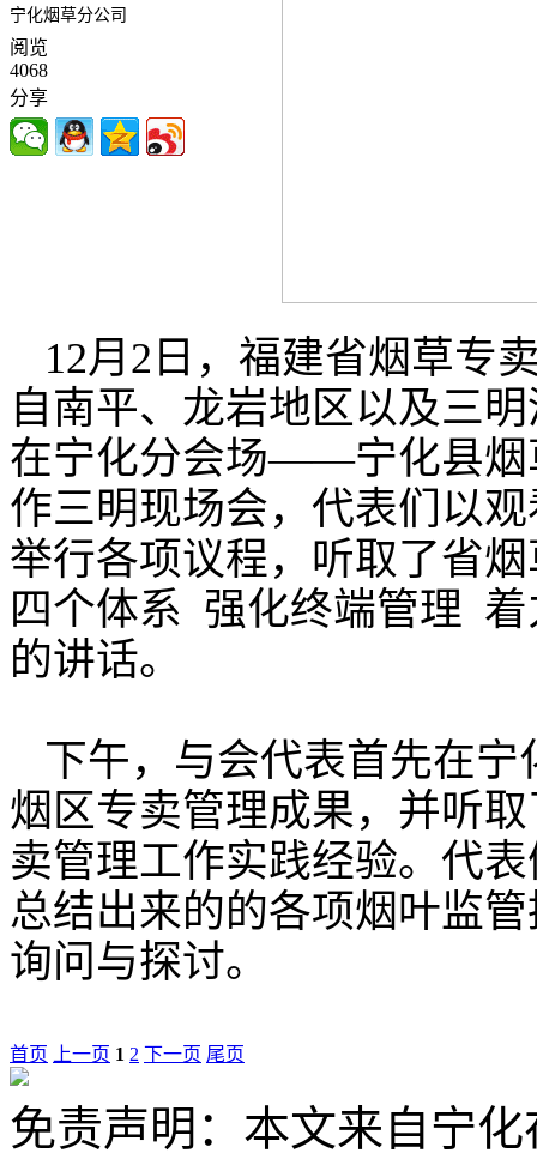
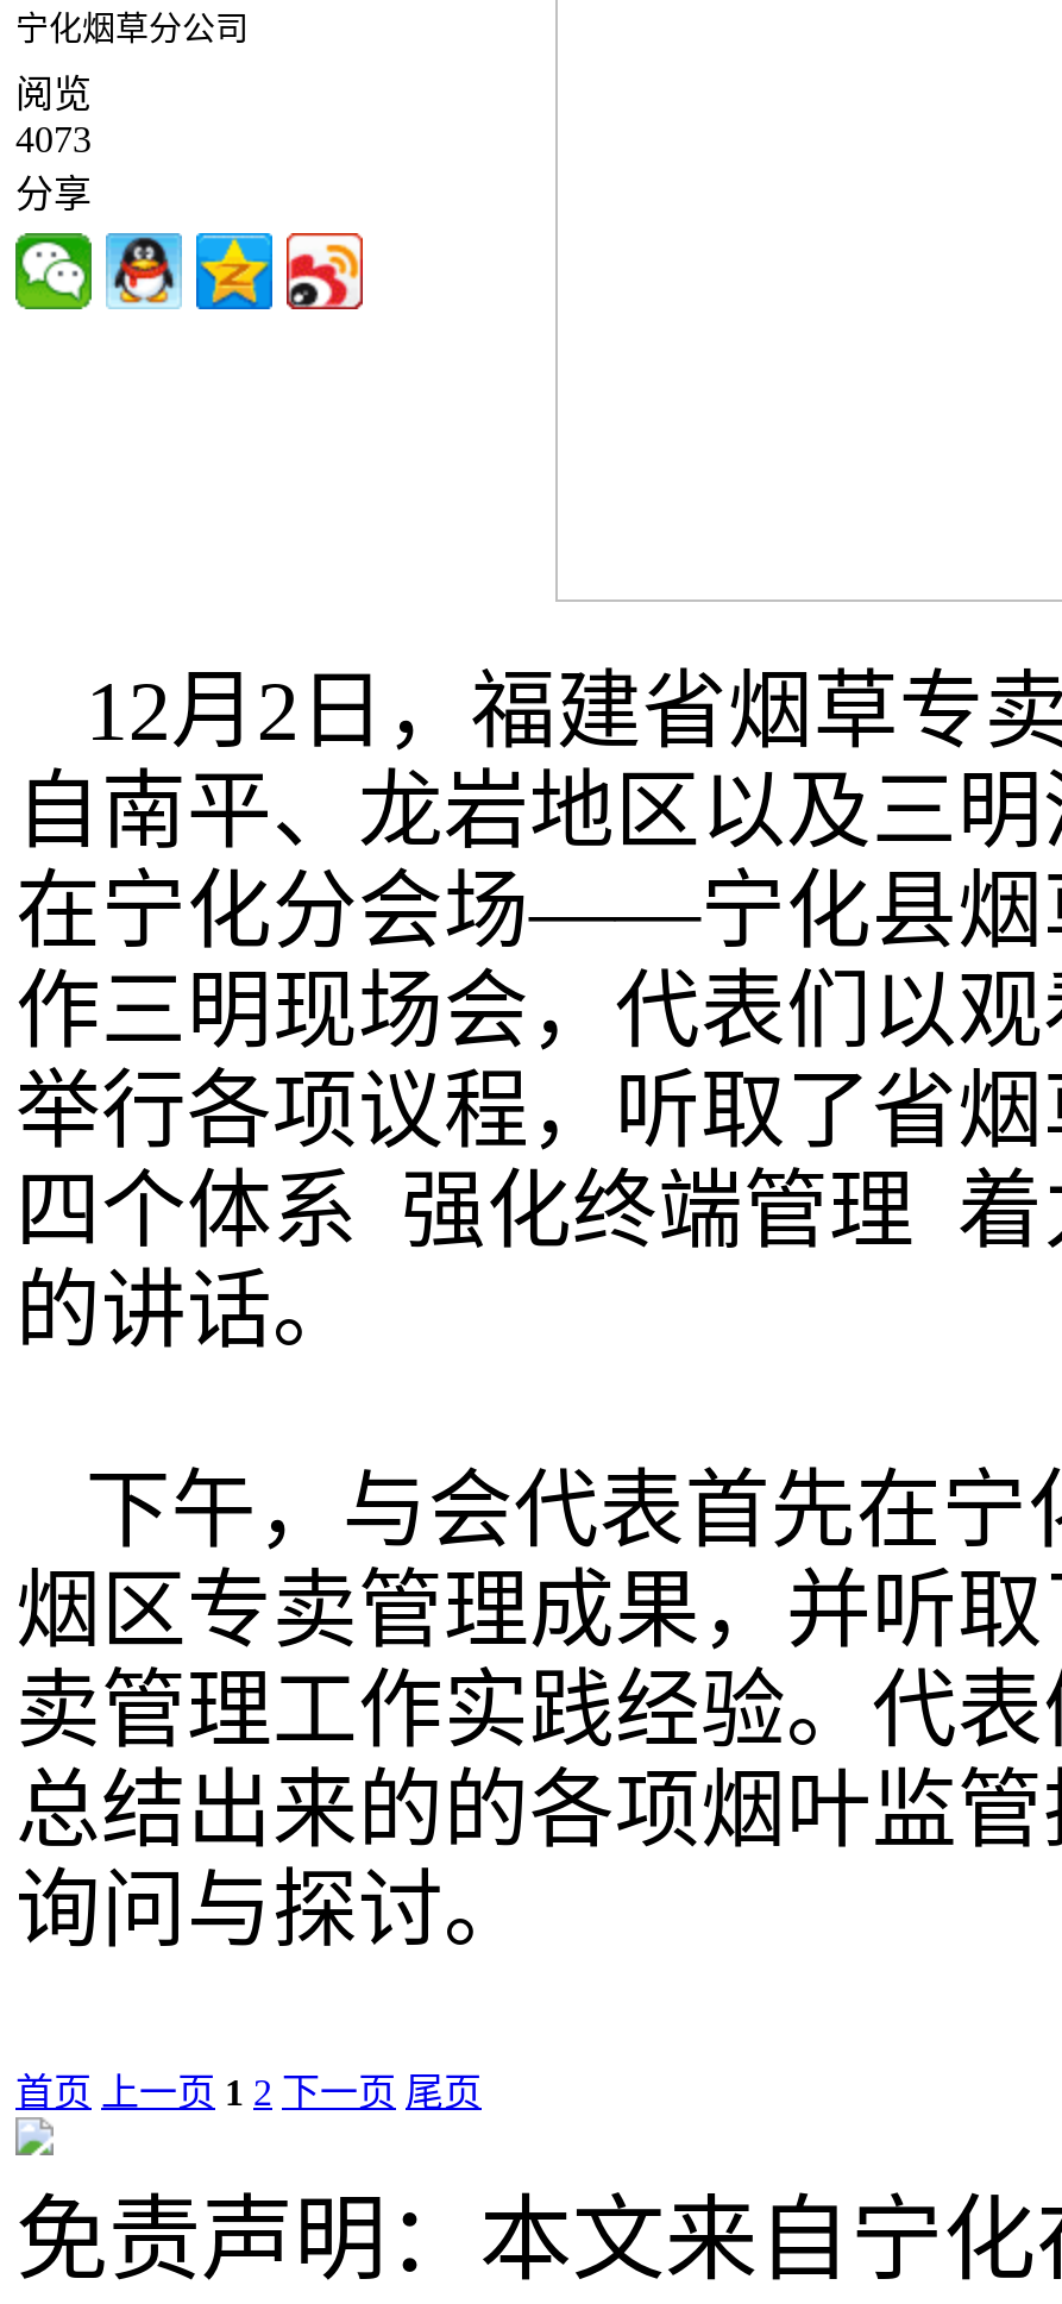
[10,60,48,81] 4068 -> [15,120,92,160] 4073

